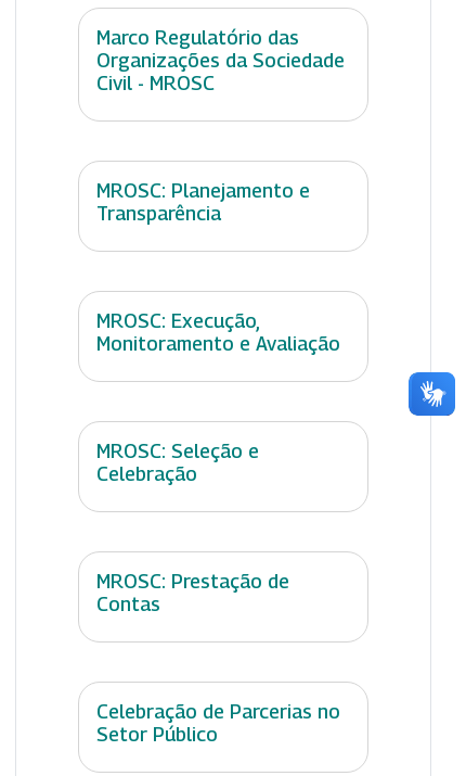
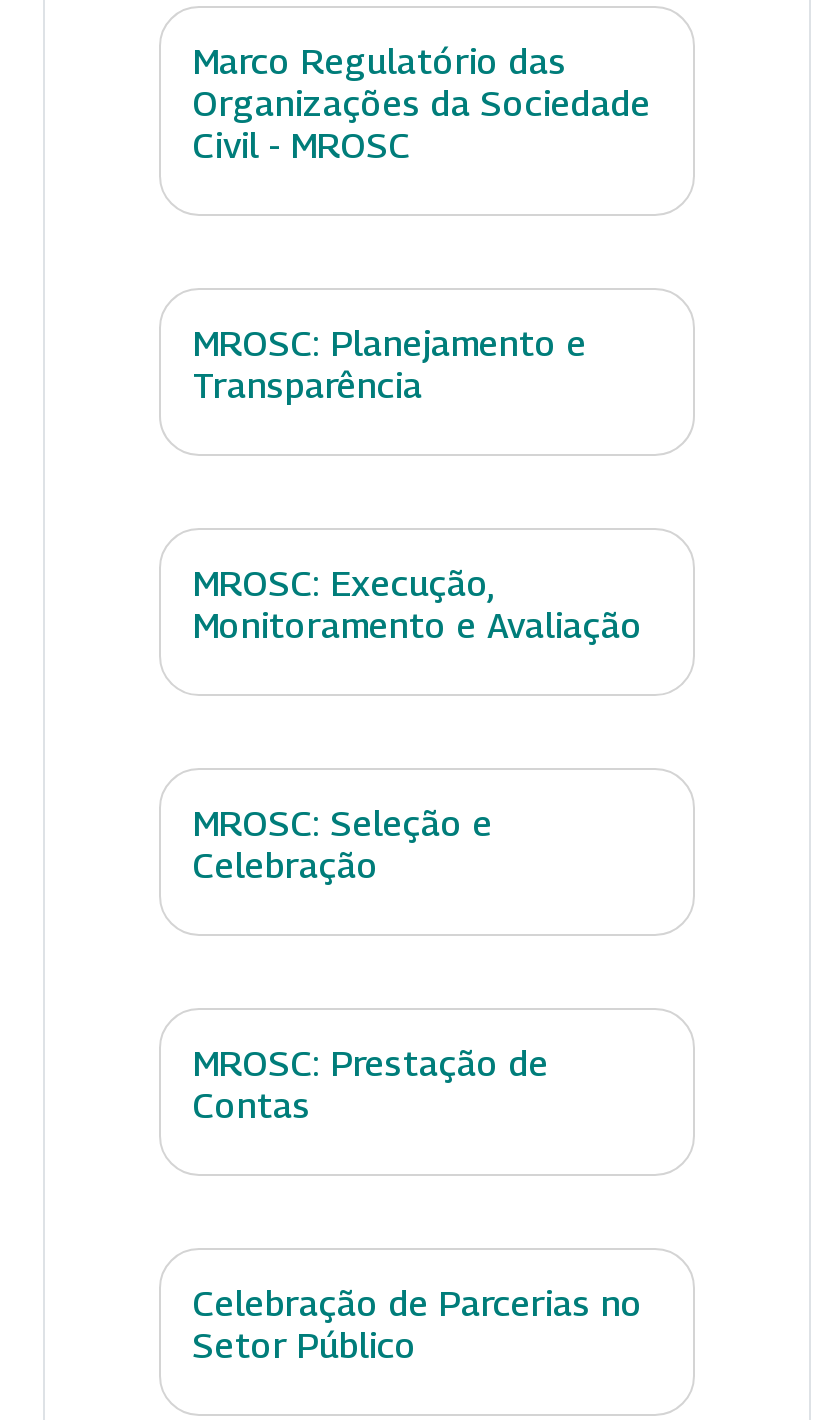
[407,371,456,417] [image] -> none

